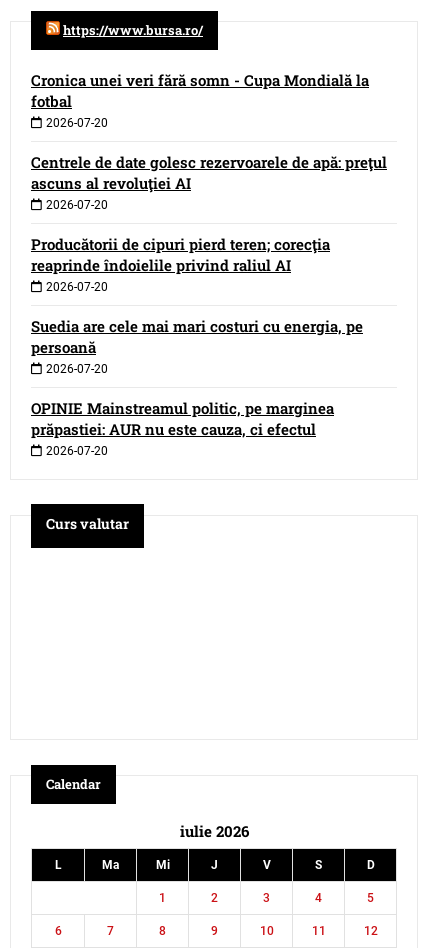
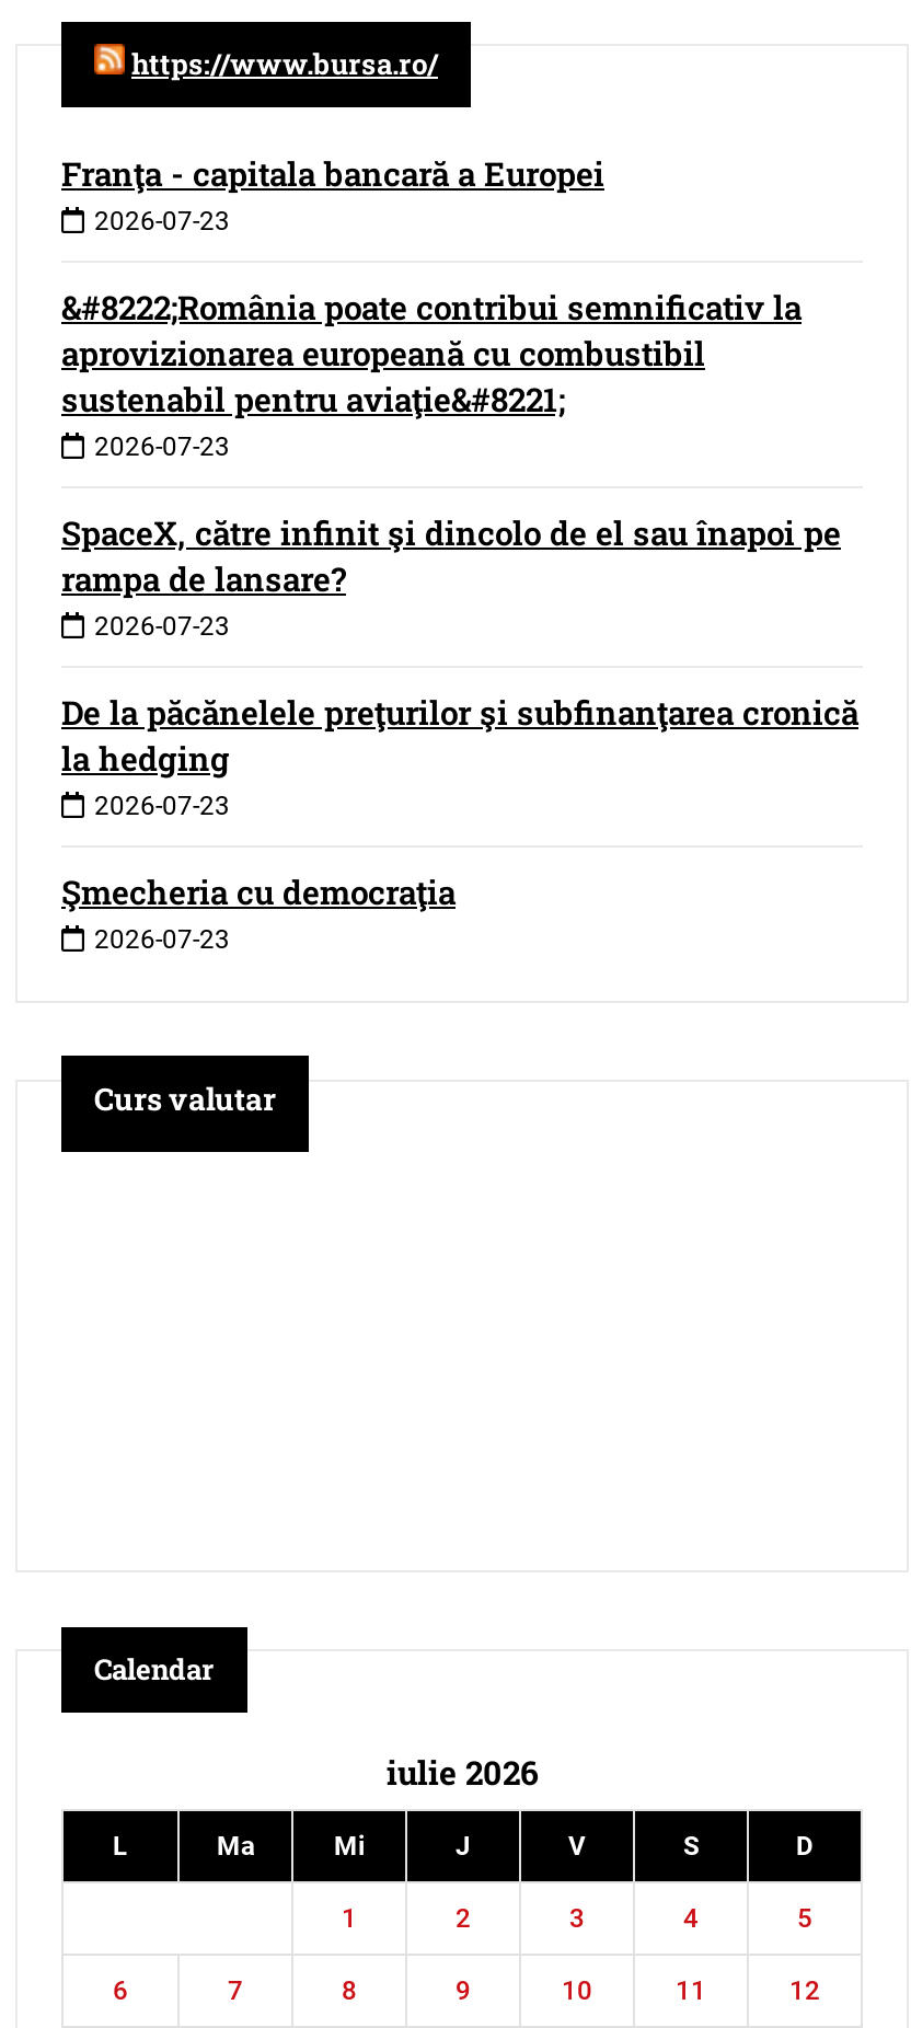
[31,70,369,130] Cronica unei veri fără somn - Cupa Mondială la | fotbal | 2026-07-20 -> [61,150,604,236] Franţa - capitala bancară a Europei | 2026-07-23
[31,152,387,212] Centrele de date golesc rezervoarele de apă: preţul | ascuns al revoluţiei AI | 2026-07-20 -> [61,284,802,461] &#8222;România poate contribui semnificativ la | aprovizionarea europeană cu combustibil | sustenabil pentru aviaţie&#8221; | 2026-07-23
[31,234,330,294] Producătorii de cipuri pierd teren; corecţia | reaprinde îndoielile privind raliul AI | 2026-07-20 -> [61,509,841,641] SpaceX, către infinit şi dincolo de el sau înapoi pe | rampa de lansare? | 2026-07-23
[31,316,363,376] Suedia are cele mai mari costuri cu energia, pe | persoană | 2026-07-20 -> [61,689,858,820] De la păcănelele preţurilor şi subfinanţarea cronică | la hedging | 2026-07-23
[31,398,334,458] OPINIE Mainstreamul politic, pe marginea | prăpastiei: AUR nu este cauza, ci efectul | 2026-07-20 -> [61,869,455,954] Şmecheria cu democraţia | 2026-07-23

